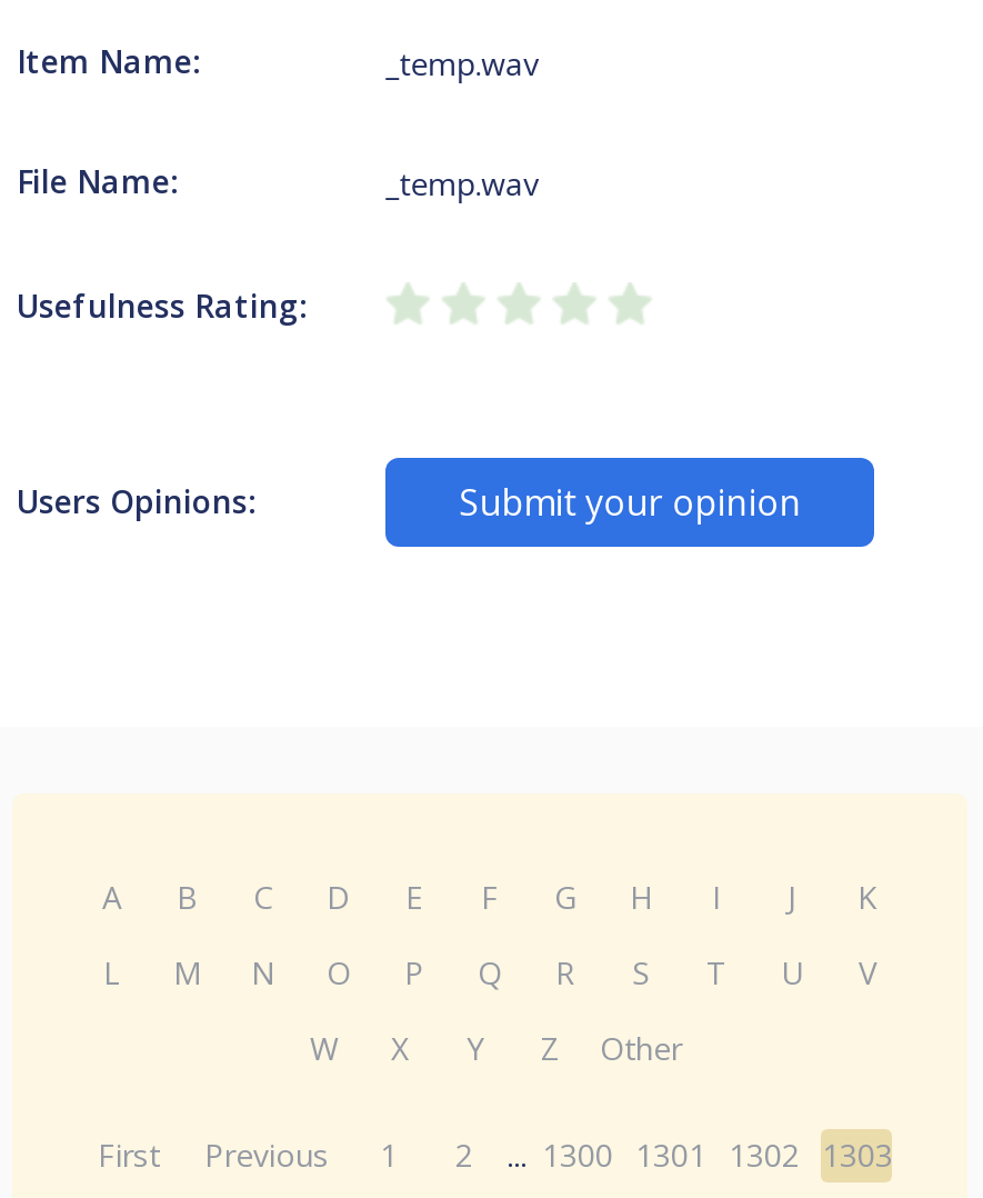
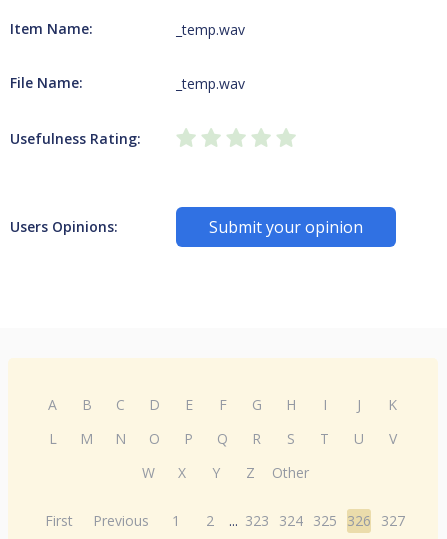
[98,1134,893,1176] First Previous 1 2 ... 1300 1301 1302 1303 -> [45,511,405,530] First Previous 1 2 ... 323 324 325 326 327

